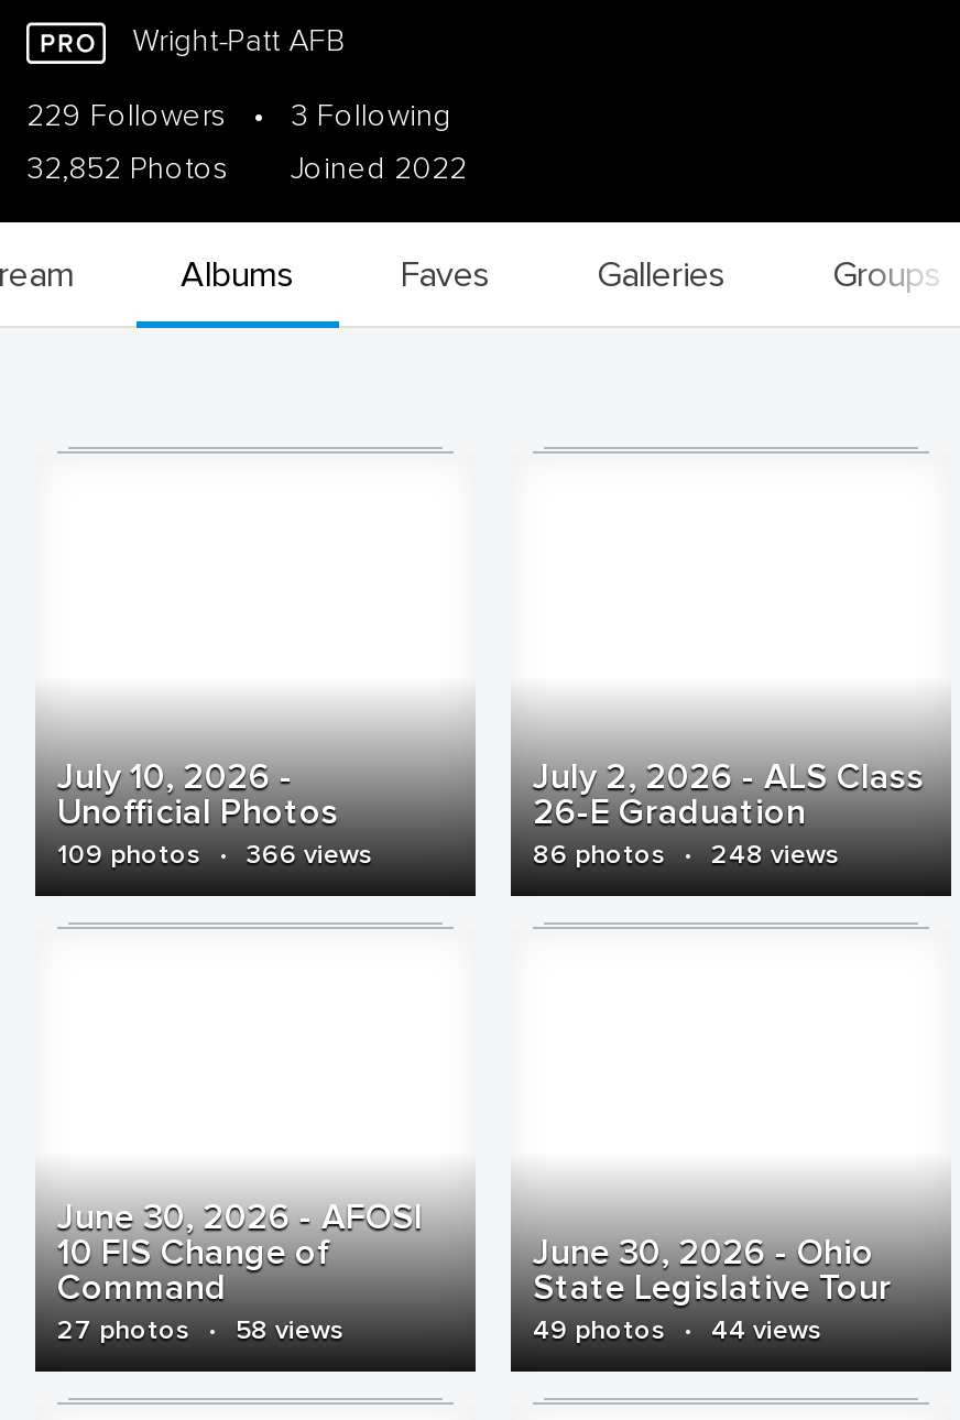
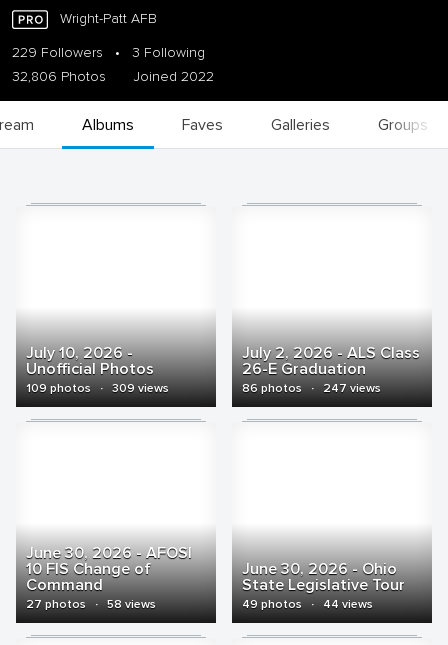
[26,150,467,187] 32,852 Photos Joined 2022 -> [12,68,214,85] 32,806 Photos Joined 2022
[57,839,372,872] 109 photos · 366 views -> [26,381,169,396] 109 photos · 309 views
[533,839,839,872] 86 photos · 248 views -> [242,381,381,396] 86 photos · 247 views

